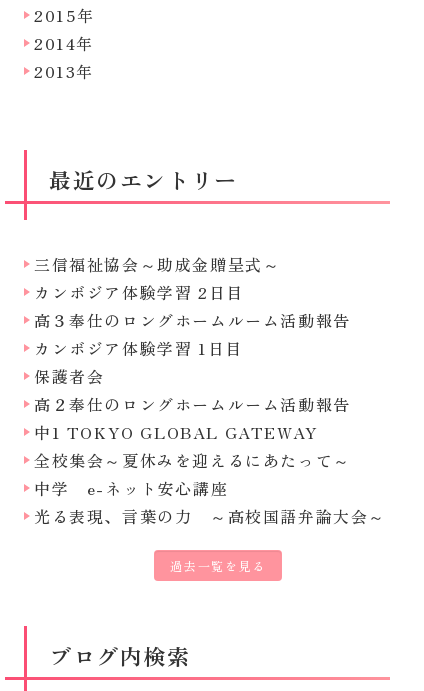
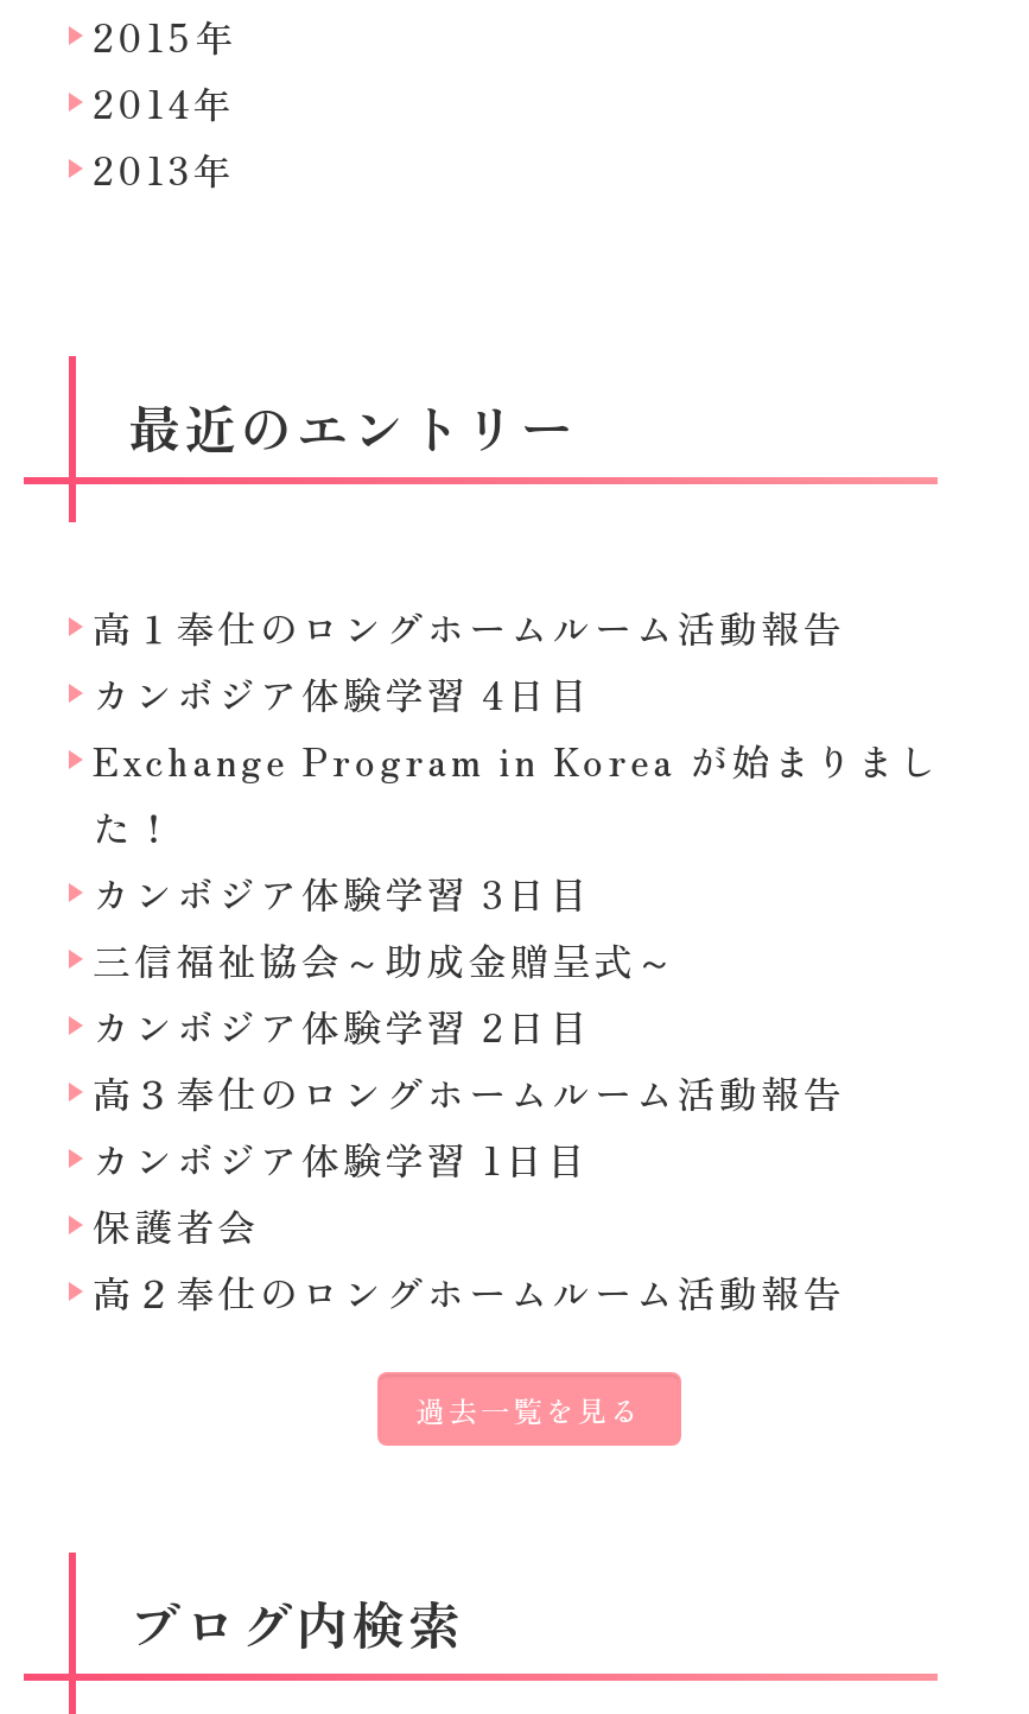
none -> [93,598,940,921] 高１奉仕のロングホームルーム活動報告 | カンボジア体験学習 4日目 | Exchange Program in Korea が始まりまし | た！ | カンボジア体験学習 3日目
moved [34,252,351,416] -> [93,931,845,1320]: 三信福祉協会～助成金贈呈式～ | カンボジア体験学習 2日目 | 高３奉仕のロングホームルーム活動報告 | カンボジア体験学習 1日目 | 保護者会 | 高２奉仕のロングホームルーム活動報告
[34,420,386,528] 中1 TOKYO GLOBAL GATEWAY | 全校集会～夏休みを迎えるにあたって～ | 中学 e-ネット安心講座 | 光る表現、言葉の力 ～高校国語弁論大会～ -> none

